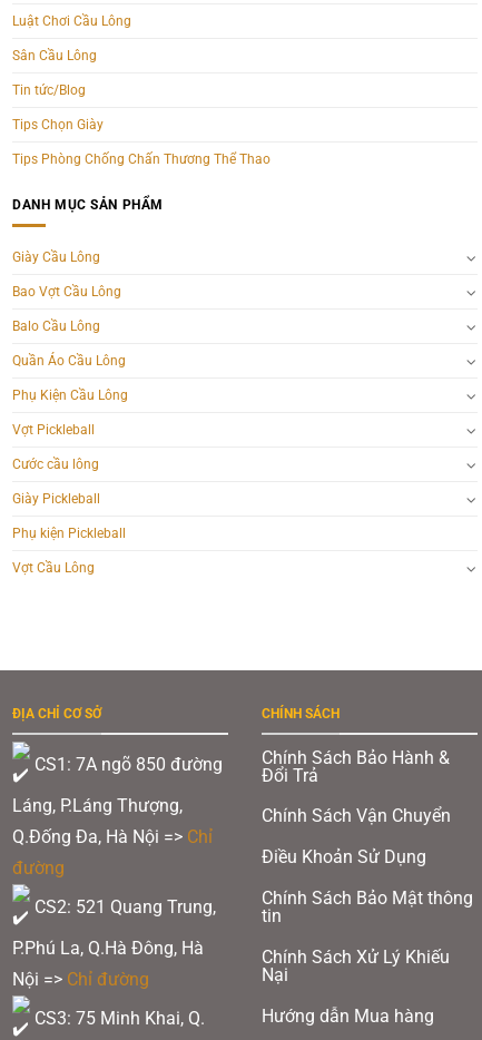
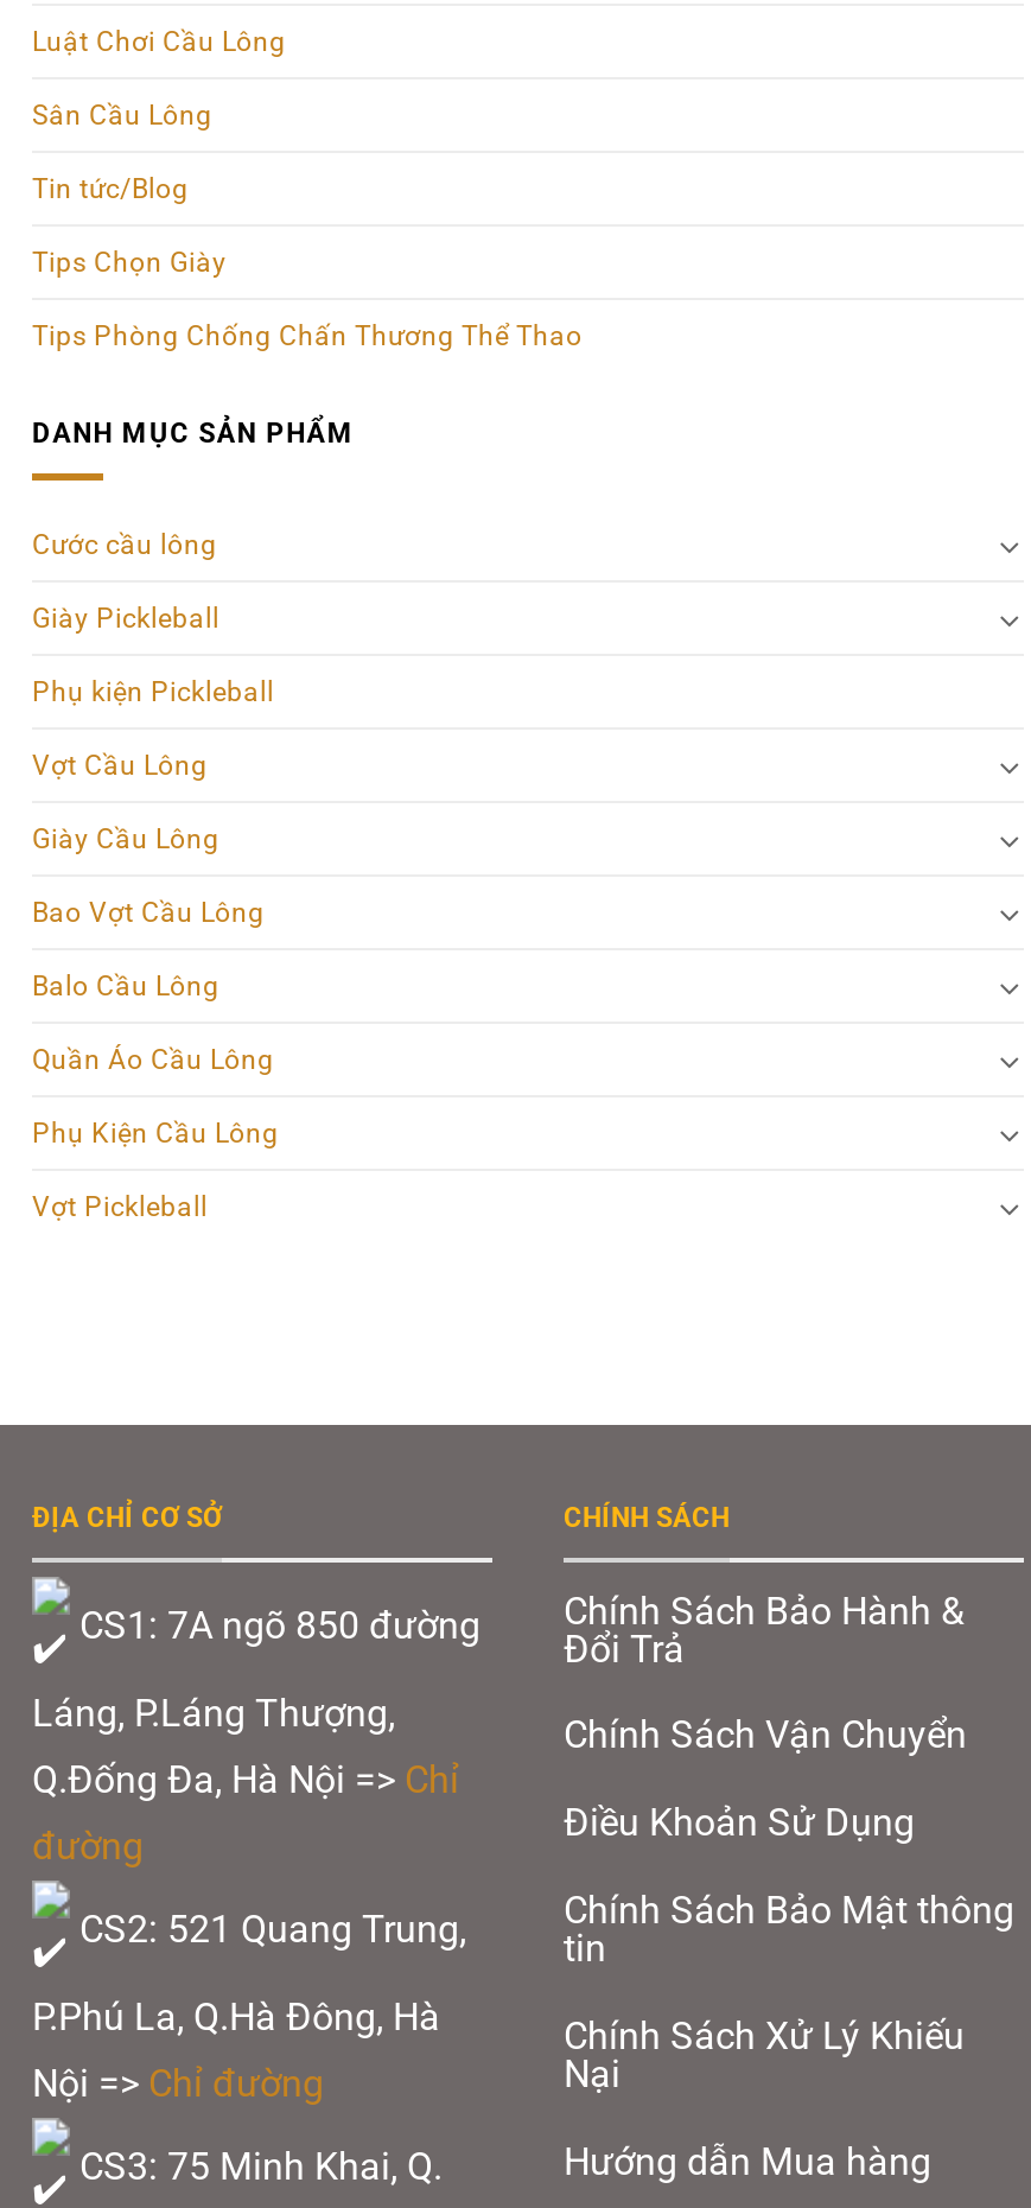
moved [12,249,128,437] -> [32,822,279,1223]: Giày Cầu Lông | Bao Vợt Cầu Lông | Balo Cầu Lông | Quần Áo Cầu Lông | Phụ Kiện Cầu Lông | Vợt Pickleball
moved [12,456,126,575] -> [32,527,274,781]: Cước cầu lông | Giày Pickleball | Phụ kiện Pickleball | Vợt Cầu Lông

